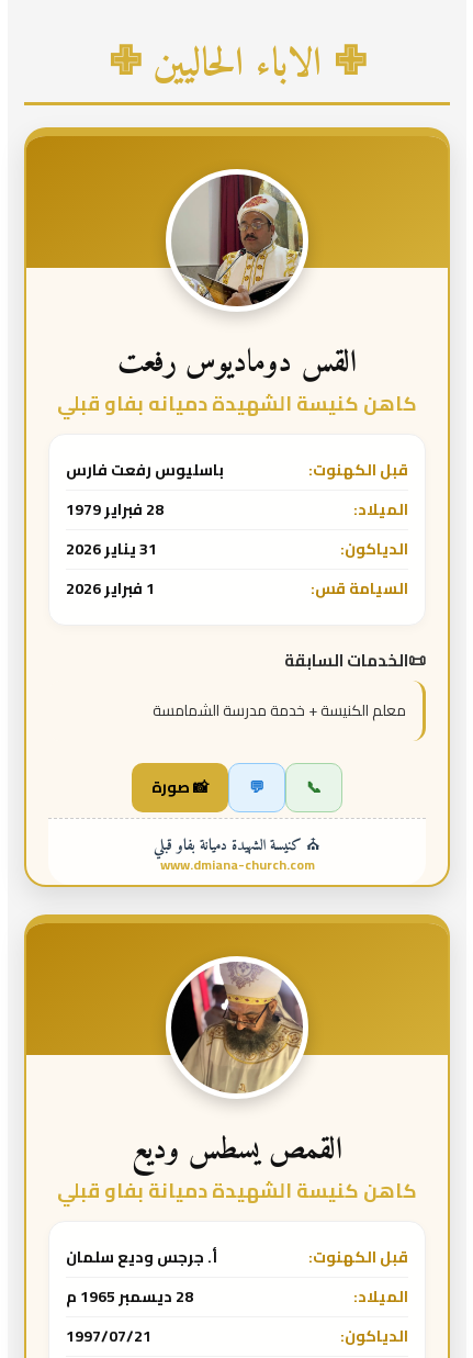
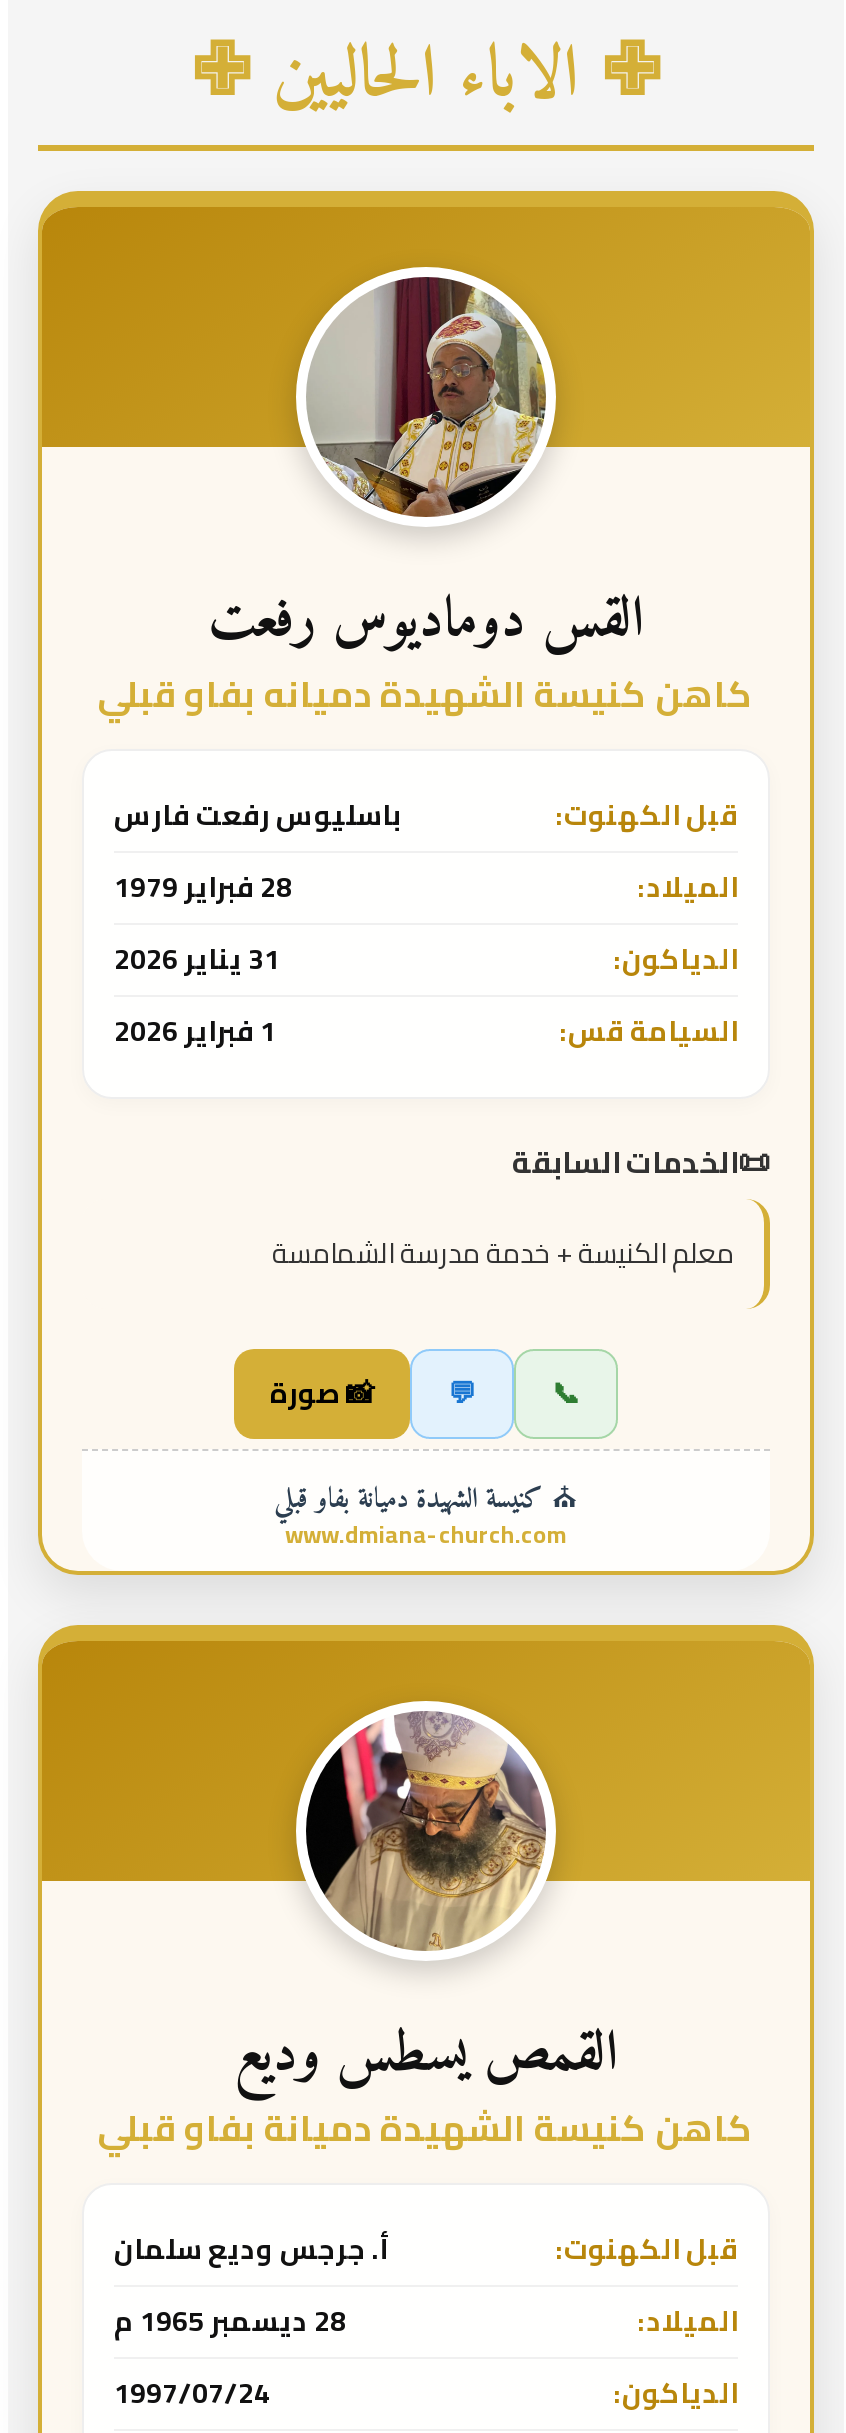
[66,1322,151,1350] 1997/07/21 -> [114,2367,270,2419] 1997/07/24

